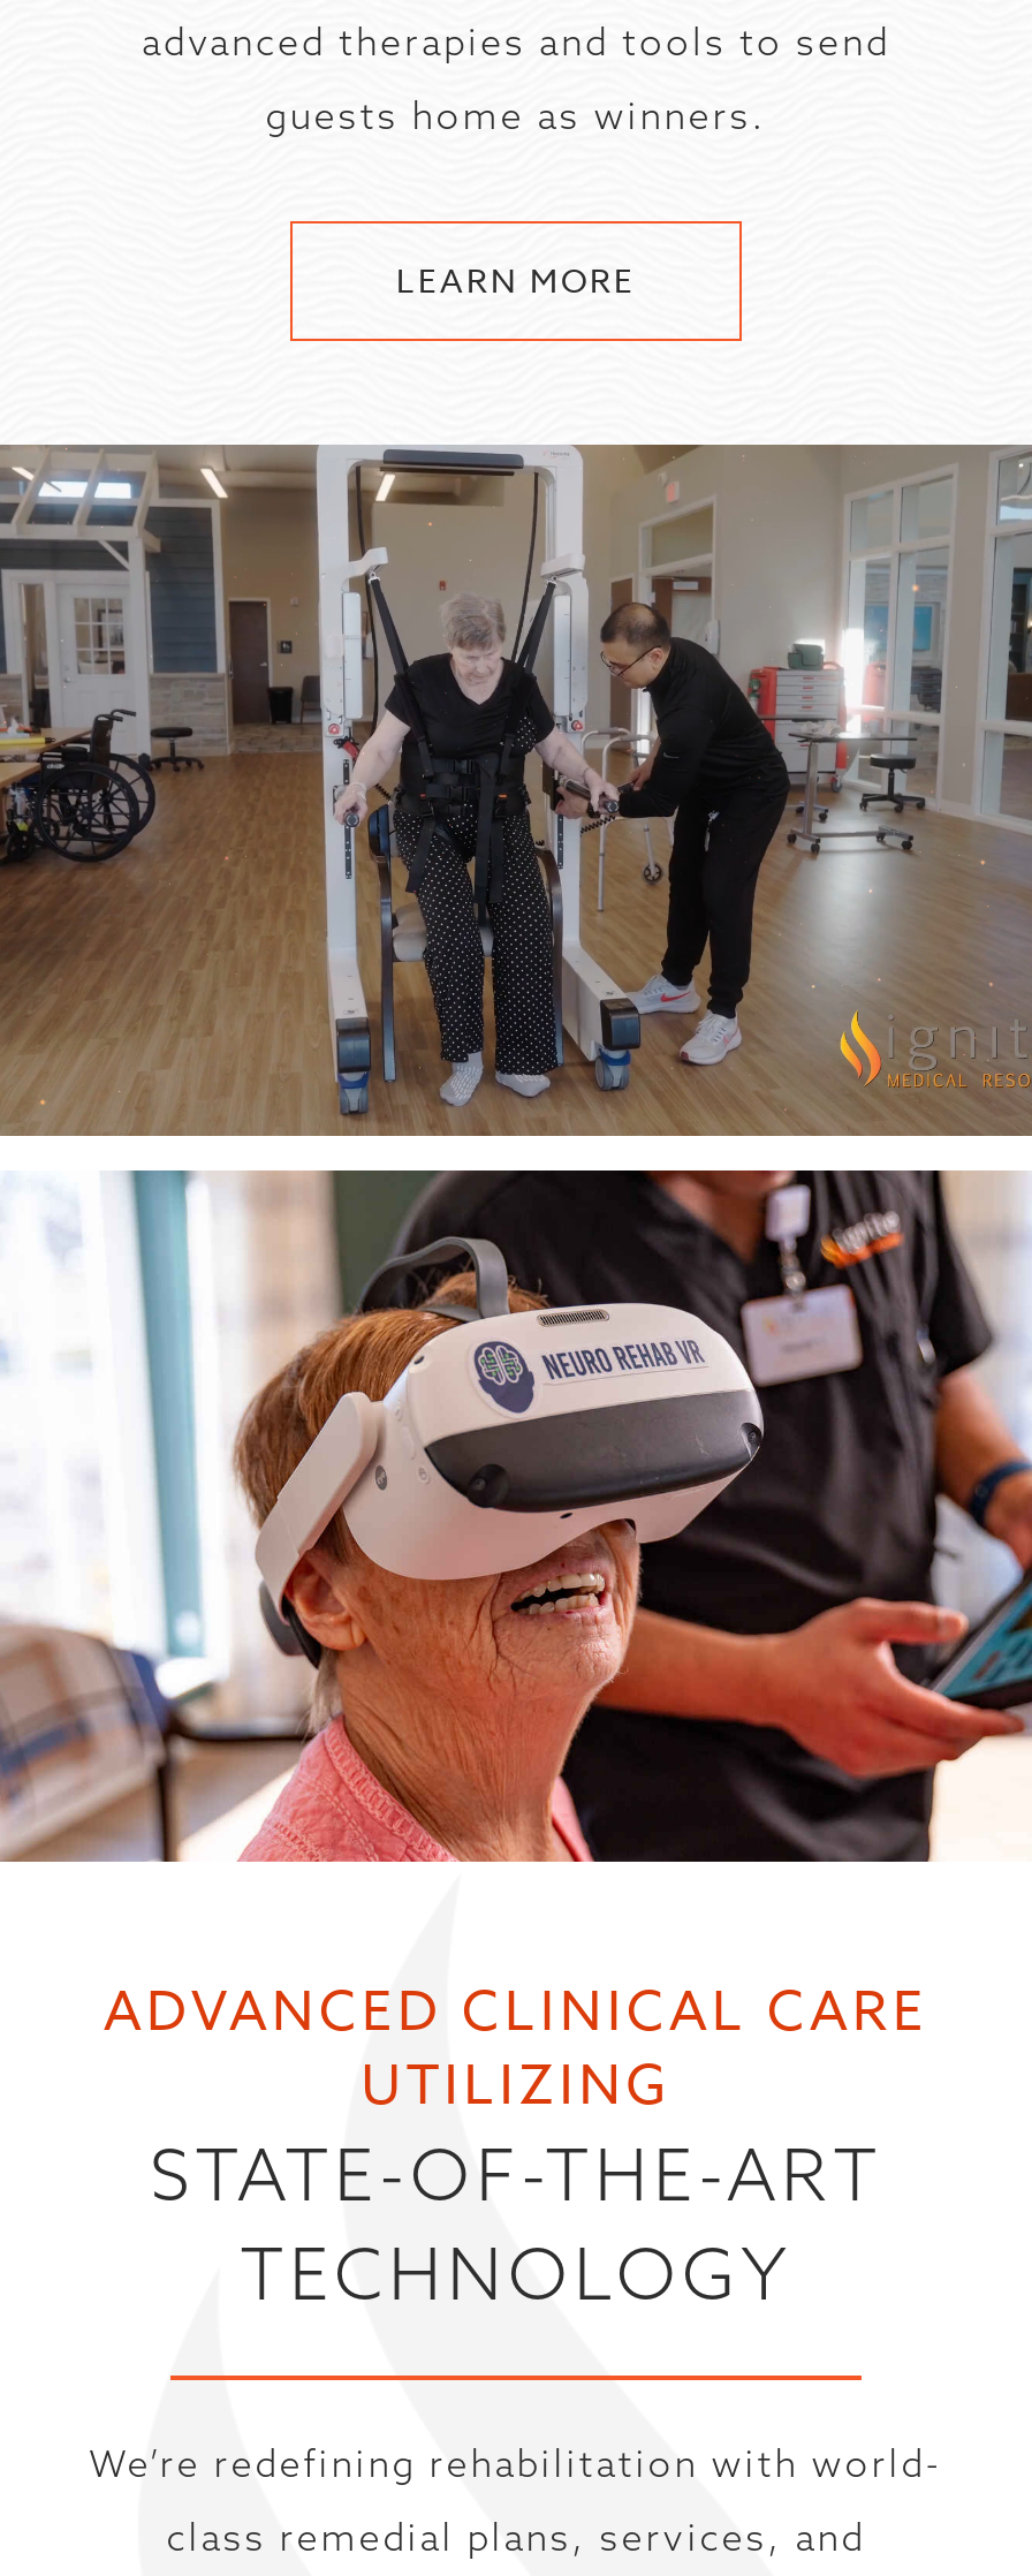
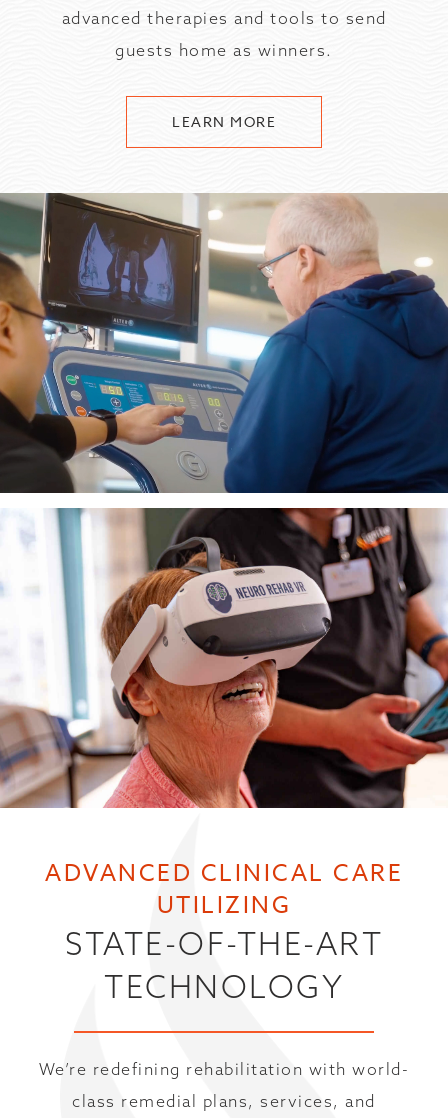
[7,445,1025,1138] [image] -> [3,194,445,494] [image]

